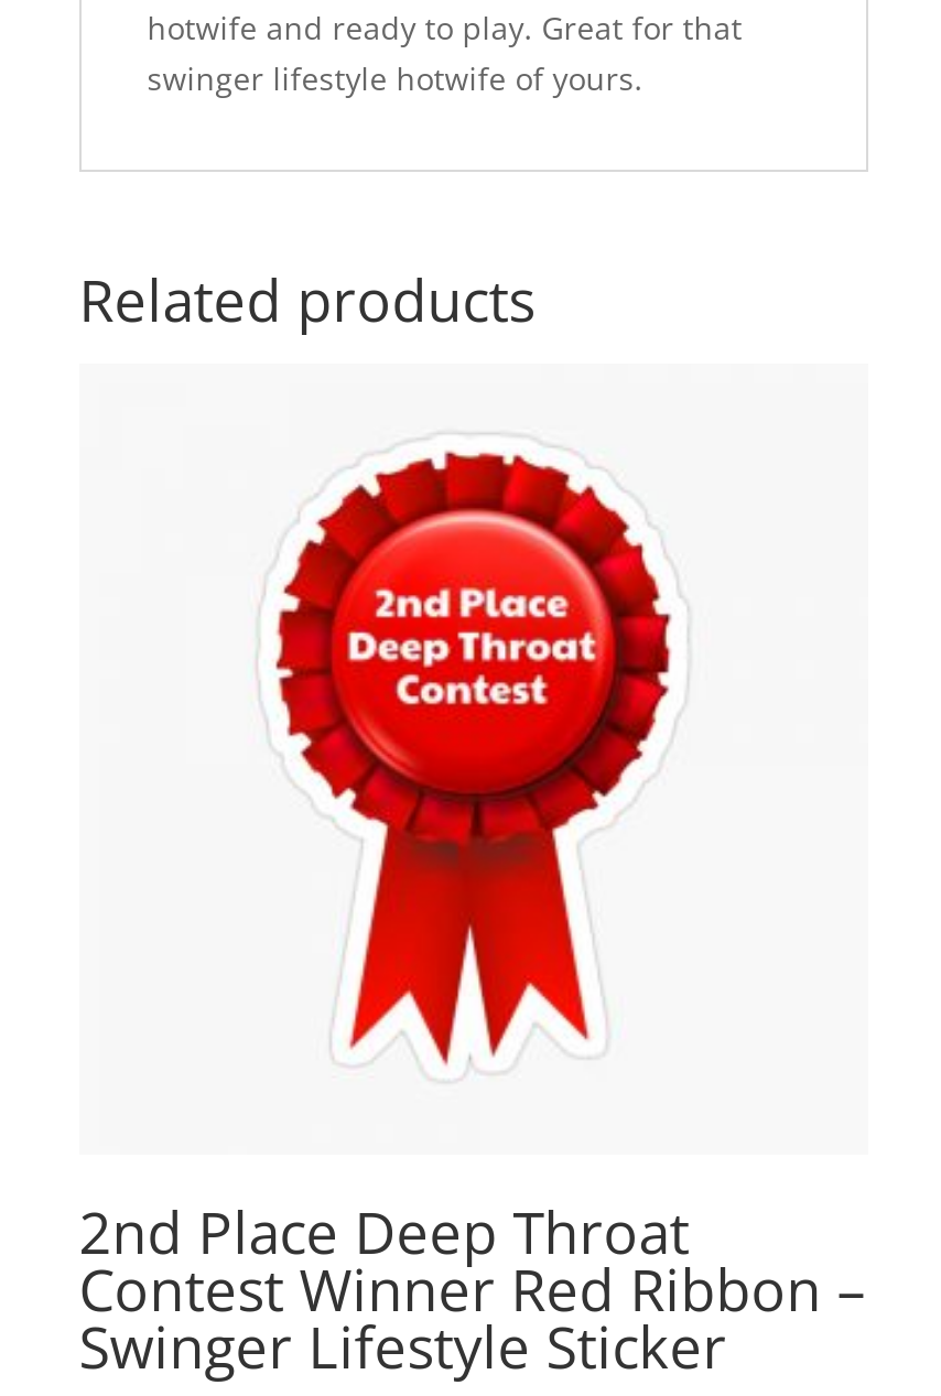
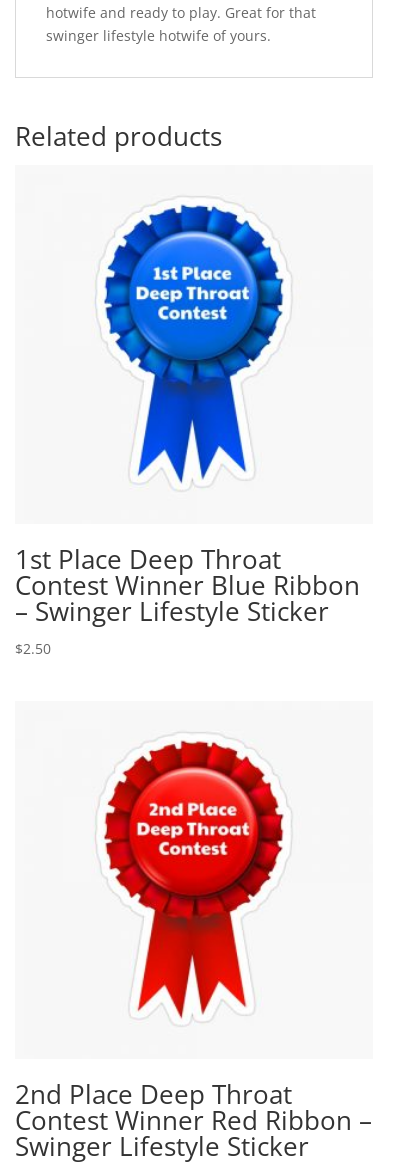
none -> [15,541,360,658] 1st Place Deep Throat | Contest Winner Blue Ribbon | – Swinger Lifestyle Sticker | $2.50
none -> [104,204,284,483] [image]

